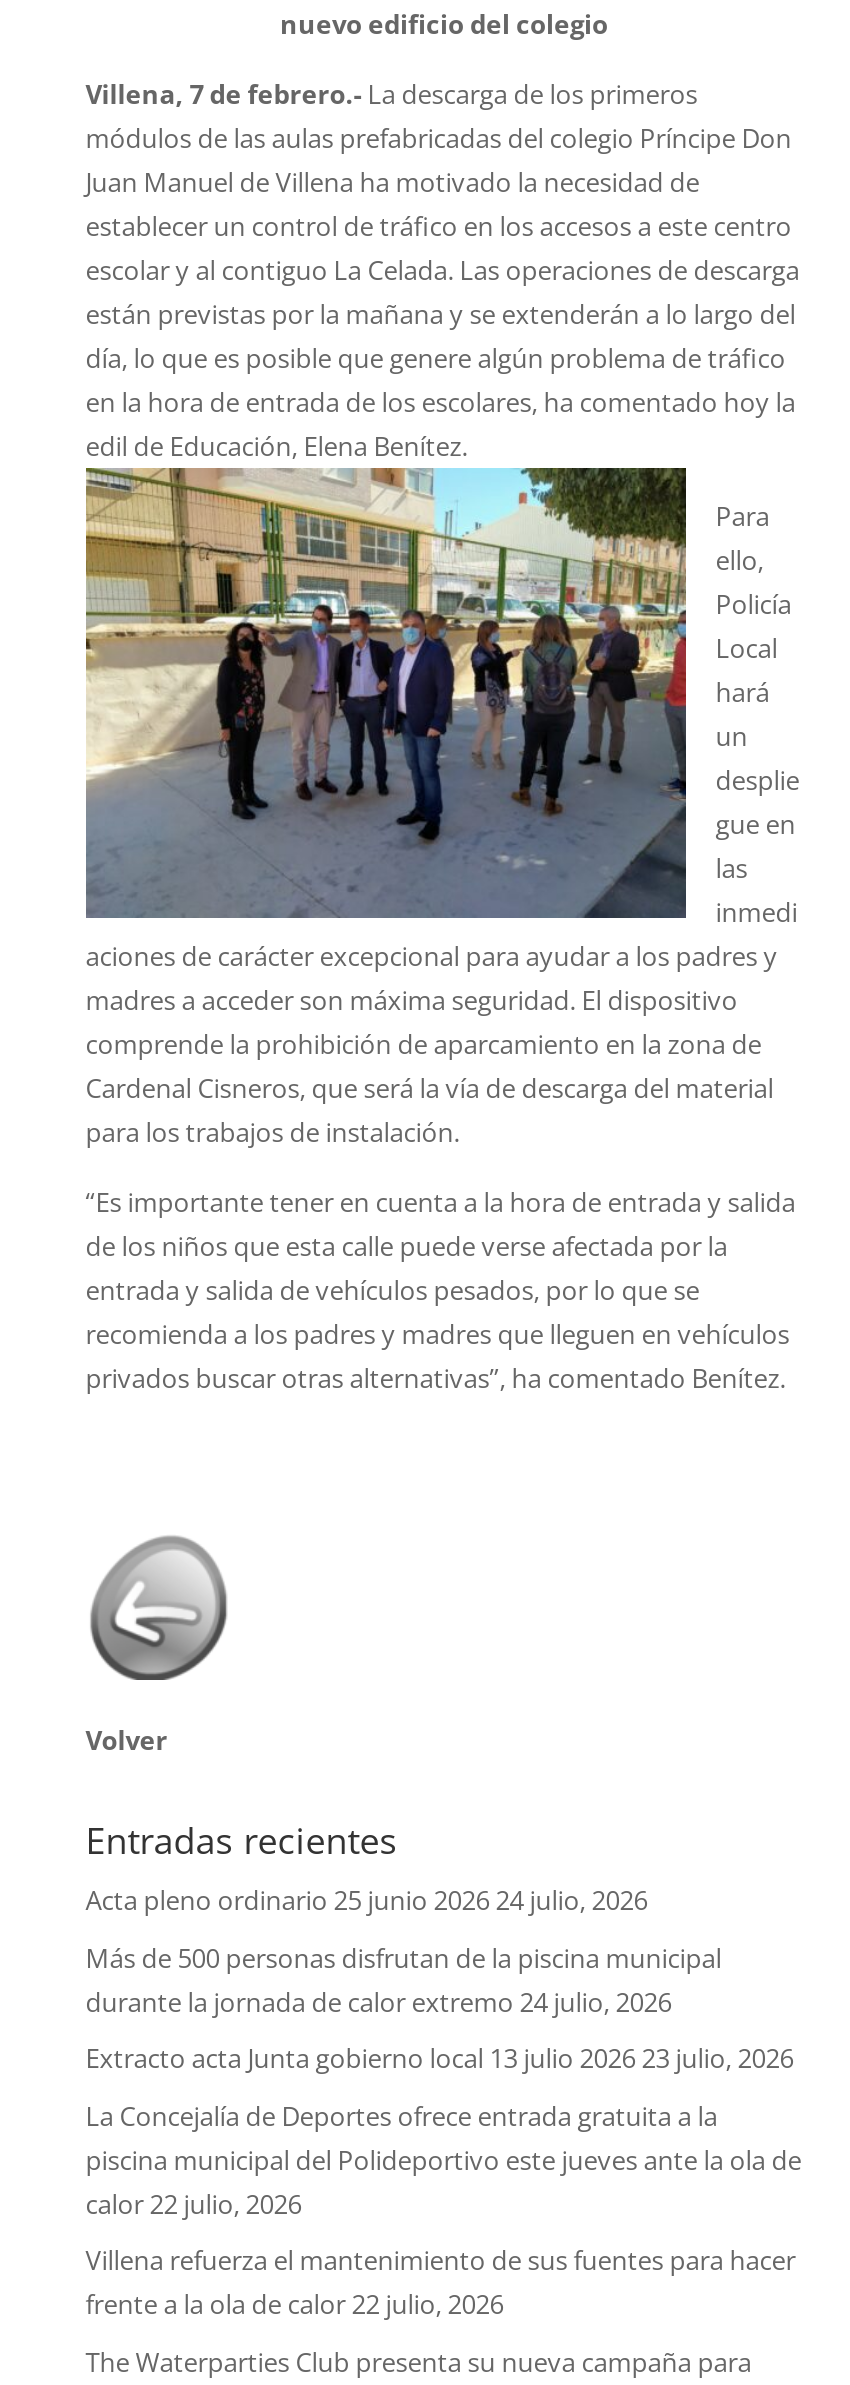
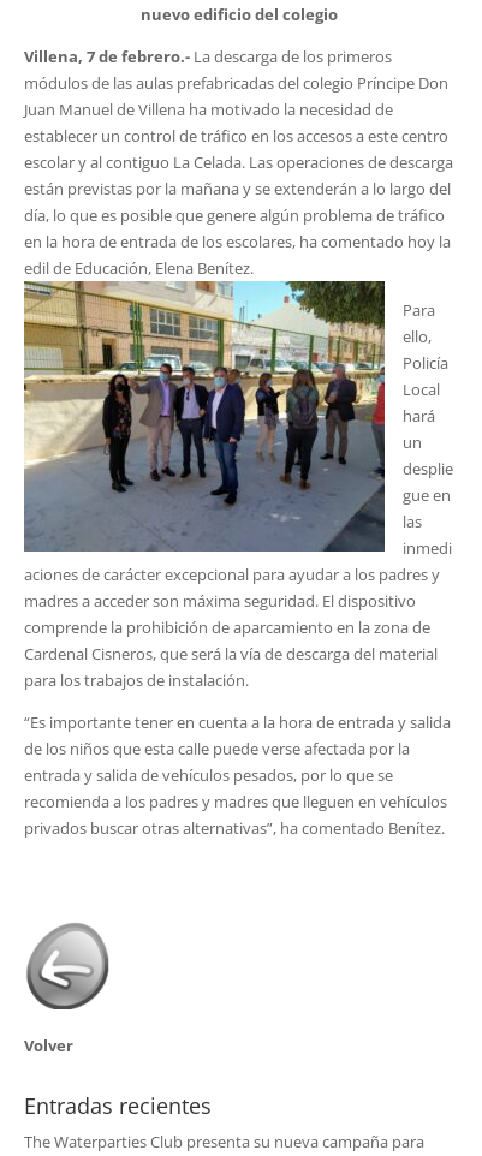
[86,1882,802,2322] Acta pleno ordinario 25 junio 2026 24 julio, 2026 | Más de 500 personas disfrutan de la piscina municipal | durante la jornada de calor extremo 24 julio, 2026 | Extracto acta Junta gobierno local 13 julio 2026 23 julio, 2026 | La Concejalía de Deportes ofrece entrada gratuita a la | piscina municipal del Polideportivo este jueves ante la ola de | calor 22 julio, 2026 | Villena refuerza el mantenimiento de sus fuentes para hacer | frente a la ola de calor 22 julio, 2026 -> none

